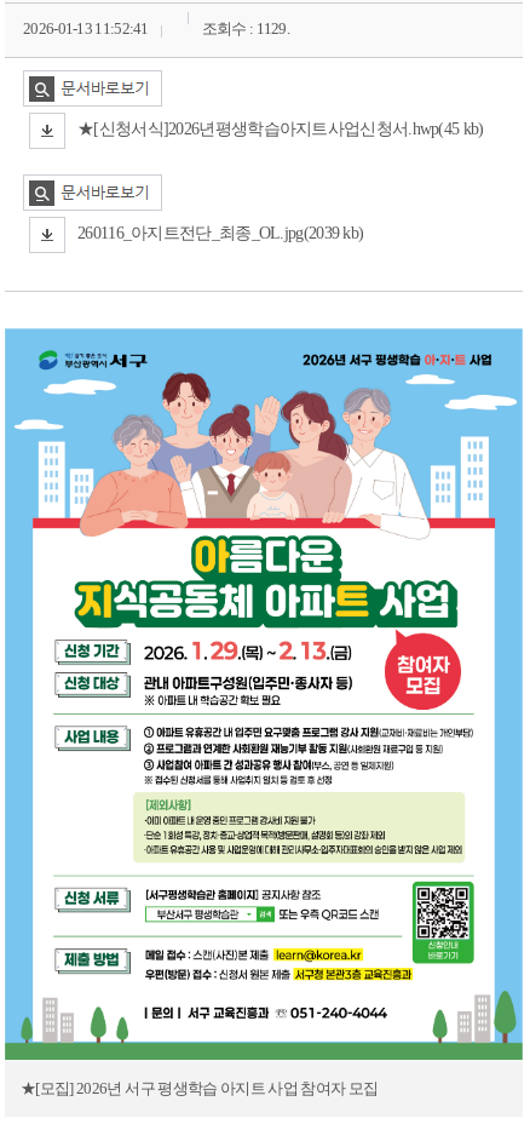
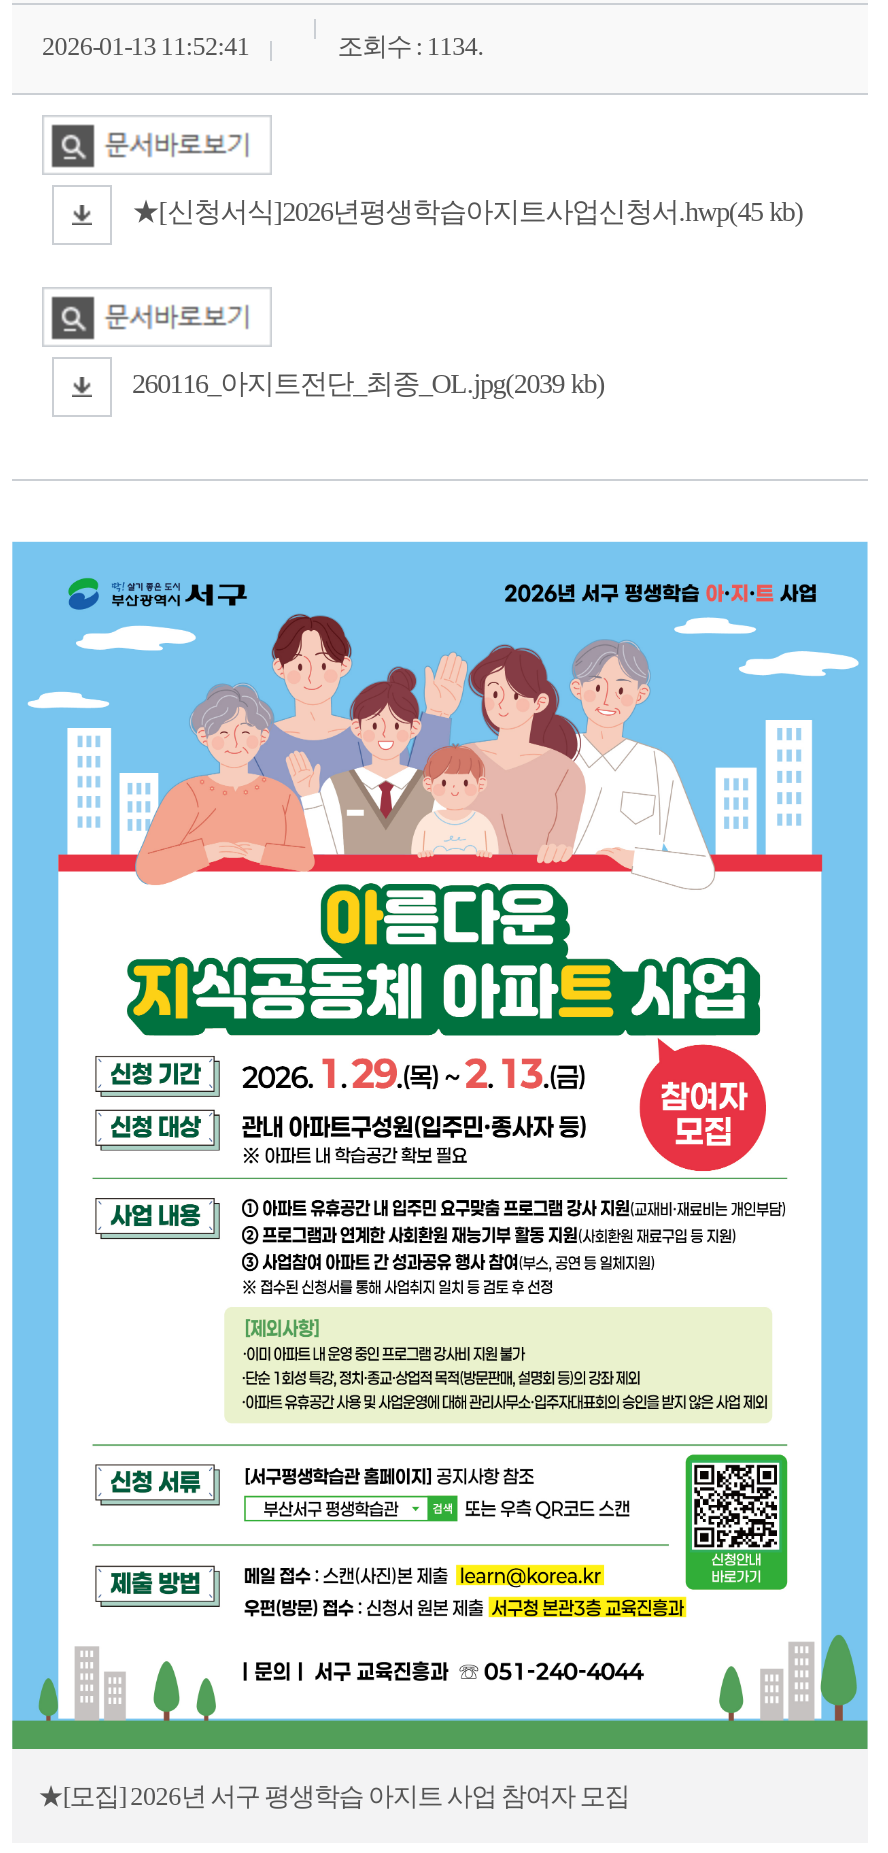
[202,19,289,38] 조회수 : 1129. -> [337,31,482,61] 조회수 : 1134.

